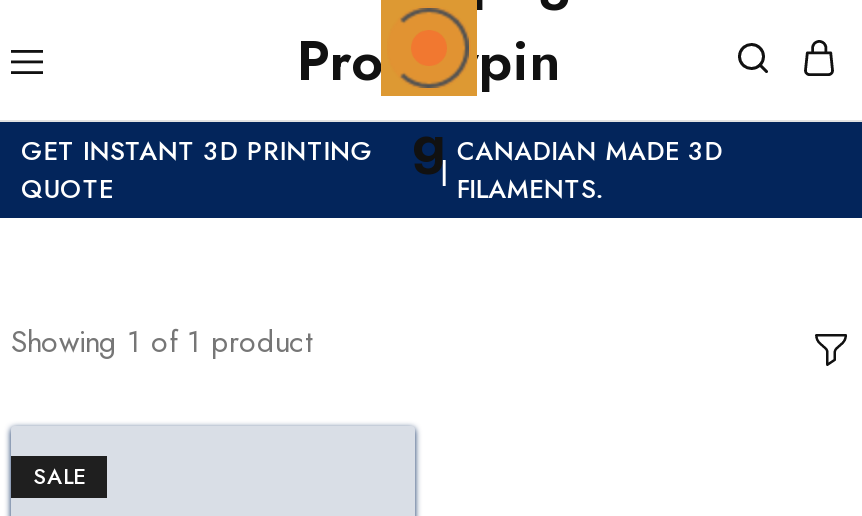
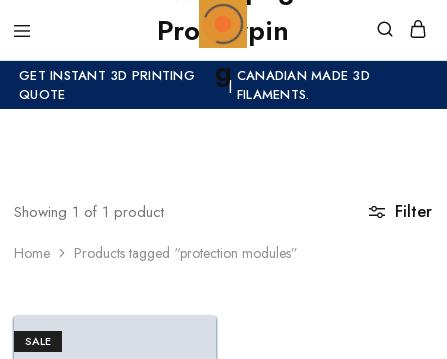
none -> [395,200,432,223] Filter
none -> [14,243,298,263] Home | Products tagged “protection modules”

